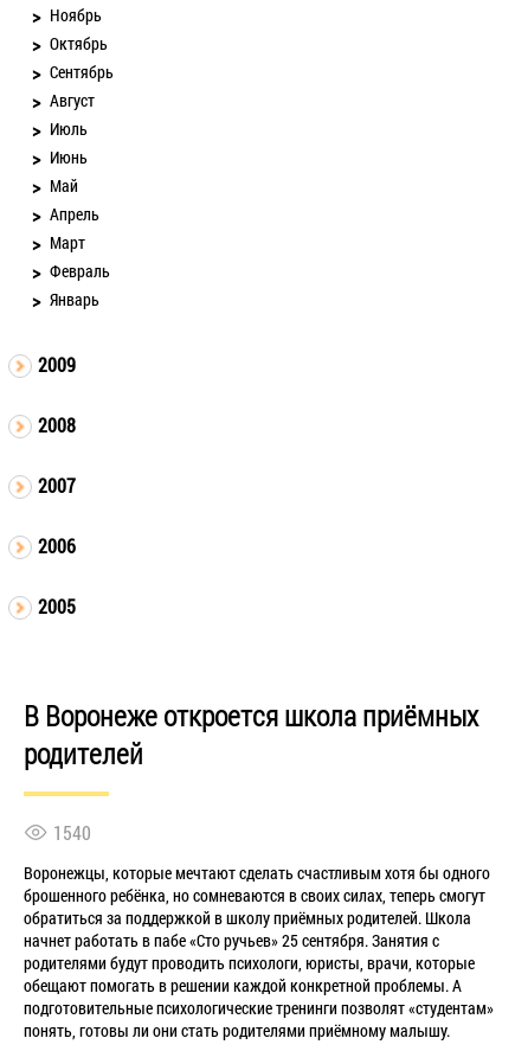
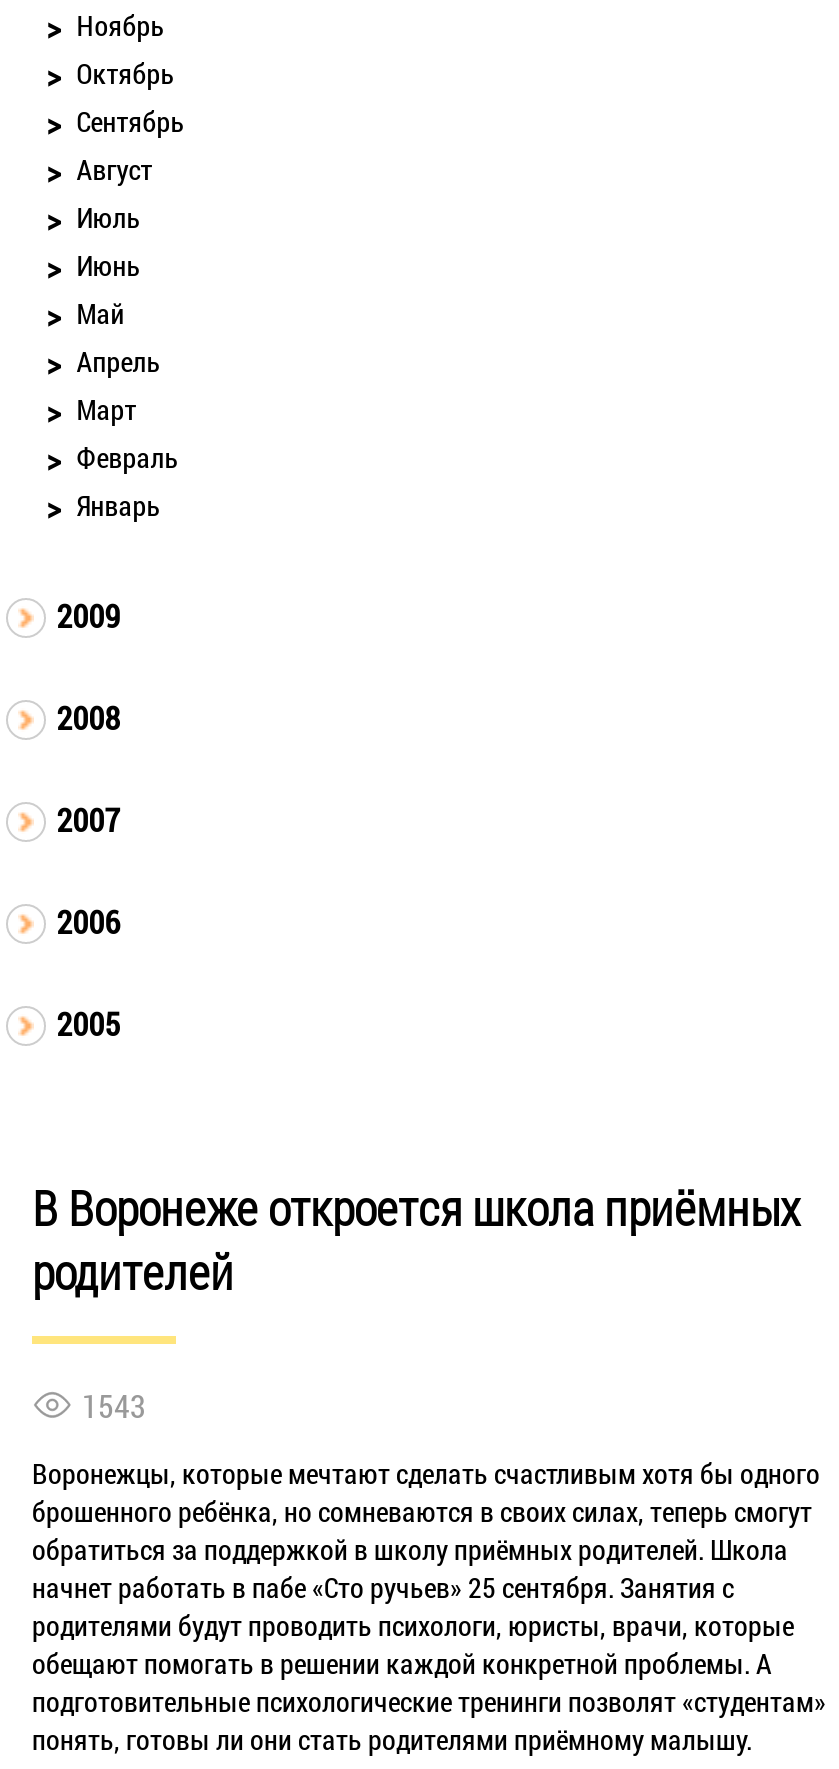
[53,820,91,844] 1540 -> [82,1383,146,1425] 1543

